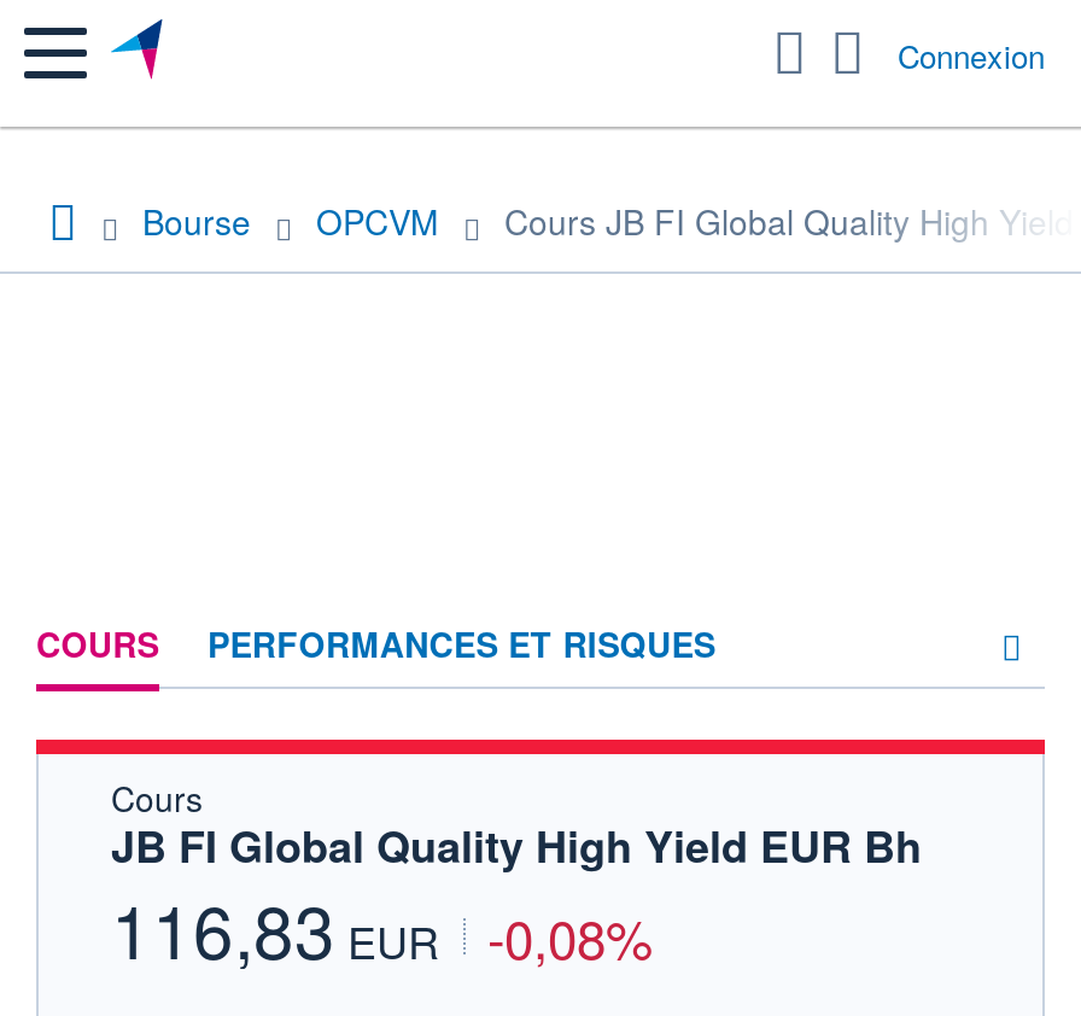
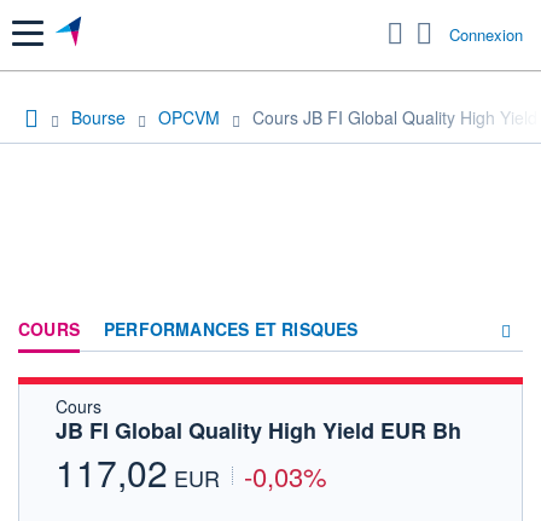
[111,877,439,981] 116,83 EUR -> [56,446,220,498] 117,02 EUR
[487,899,654,974] -0,08% -> [244,457,327,494] -0,03%

